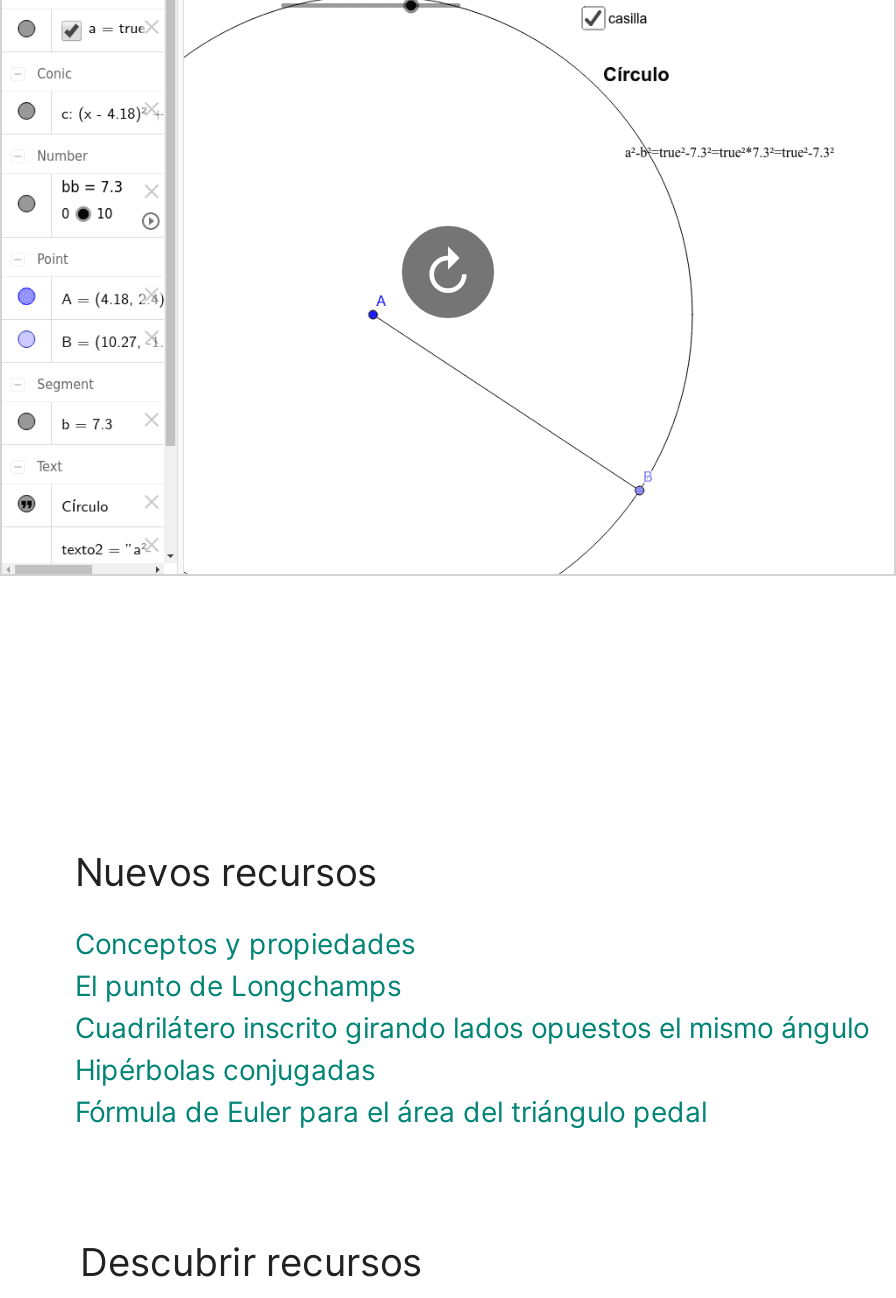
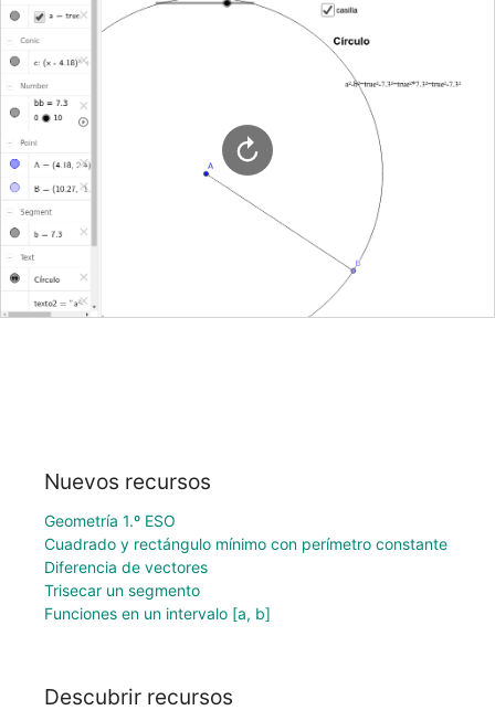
[75,926,869,1128] Conceptos y propiedades | El punto de Longchamps | Cuadrilátero inscrito girando lados opuestos el mismo ángulo | Hipérbolas conjugadas | Fórmula de Euler para el área del triángulo pedal -> [44,511,447,623] Geometría 1.º ESO | Cuadrado y rectángulo mínimo con perímetro constante | Diferencia de vectores | Trisecar un segmento | Funciones en un intervalo [a, b]

